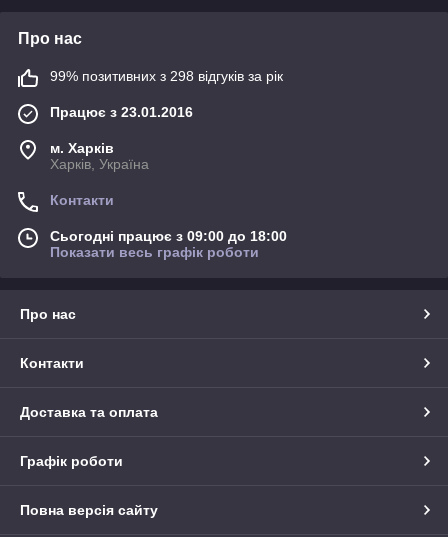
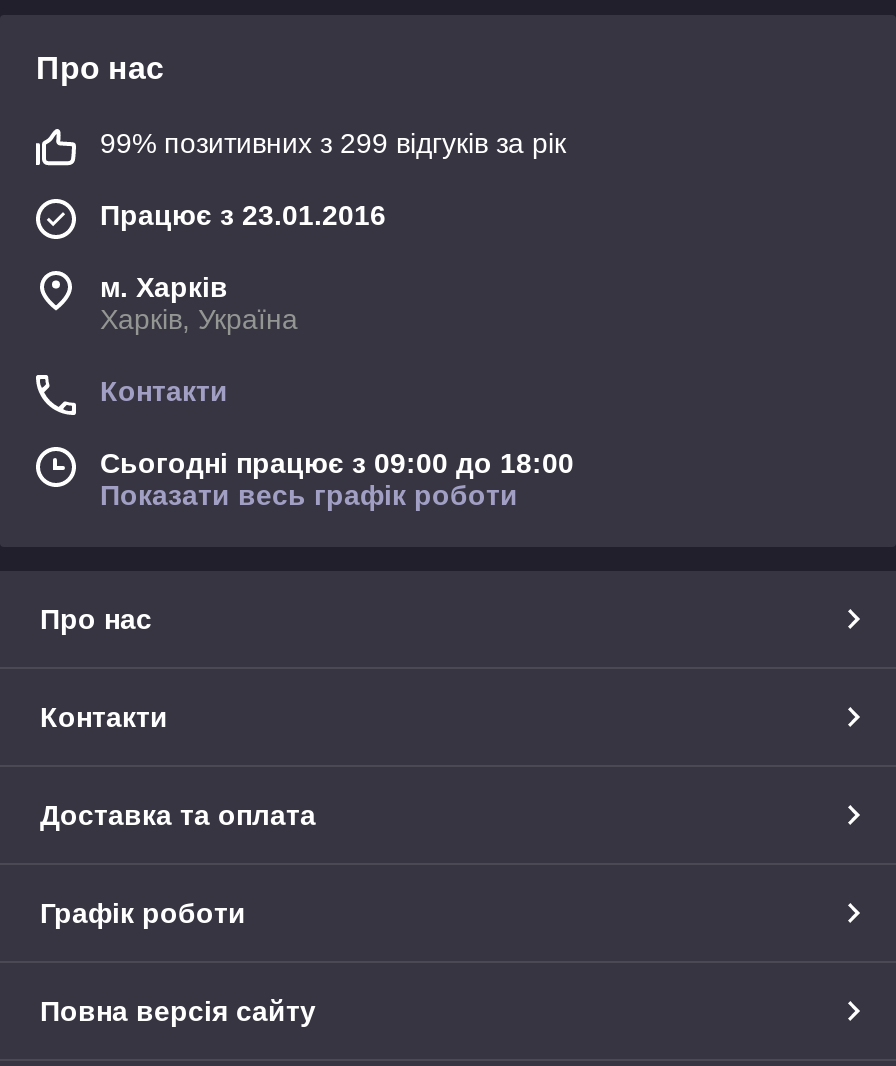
[50,68,283,84] 99% позитивних з 298 відгуків за рік -> [100,127,566,159] 99% позитивних з 299 відгуків за рік

